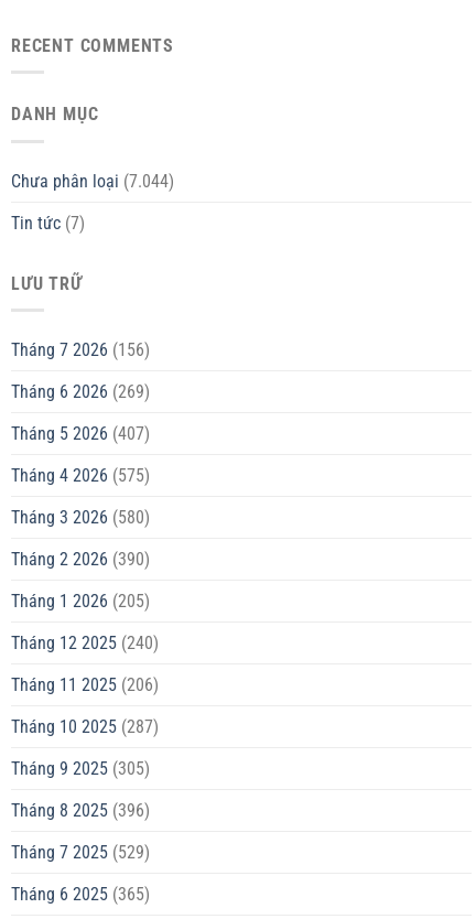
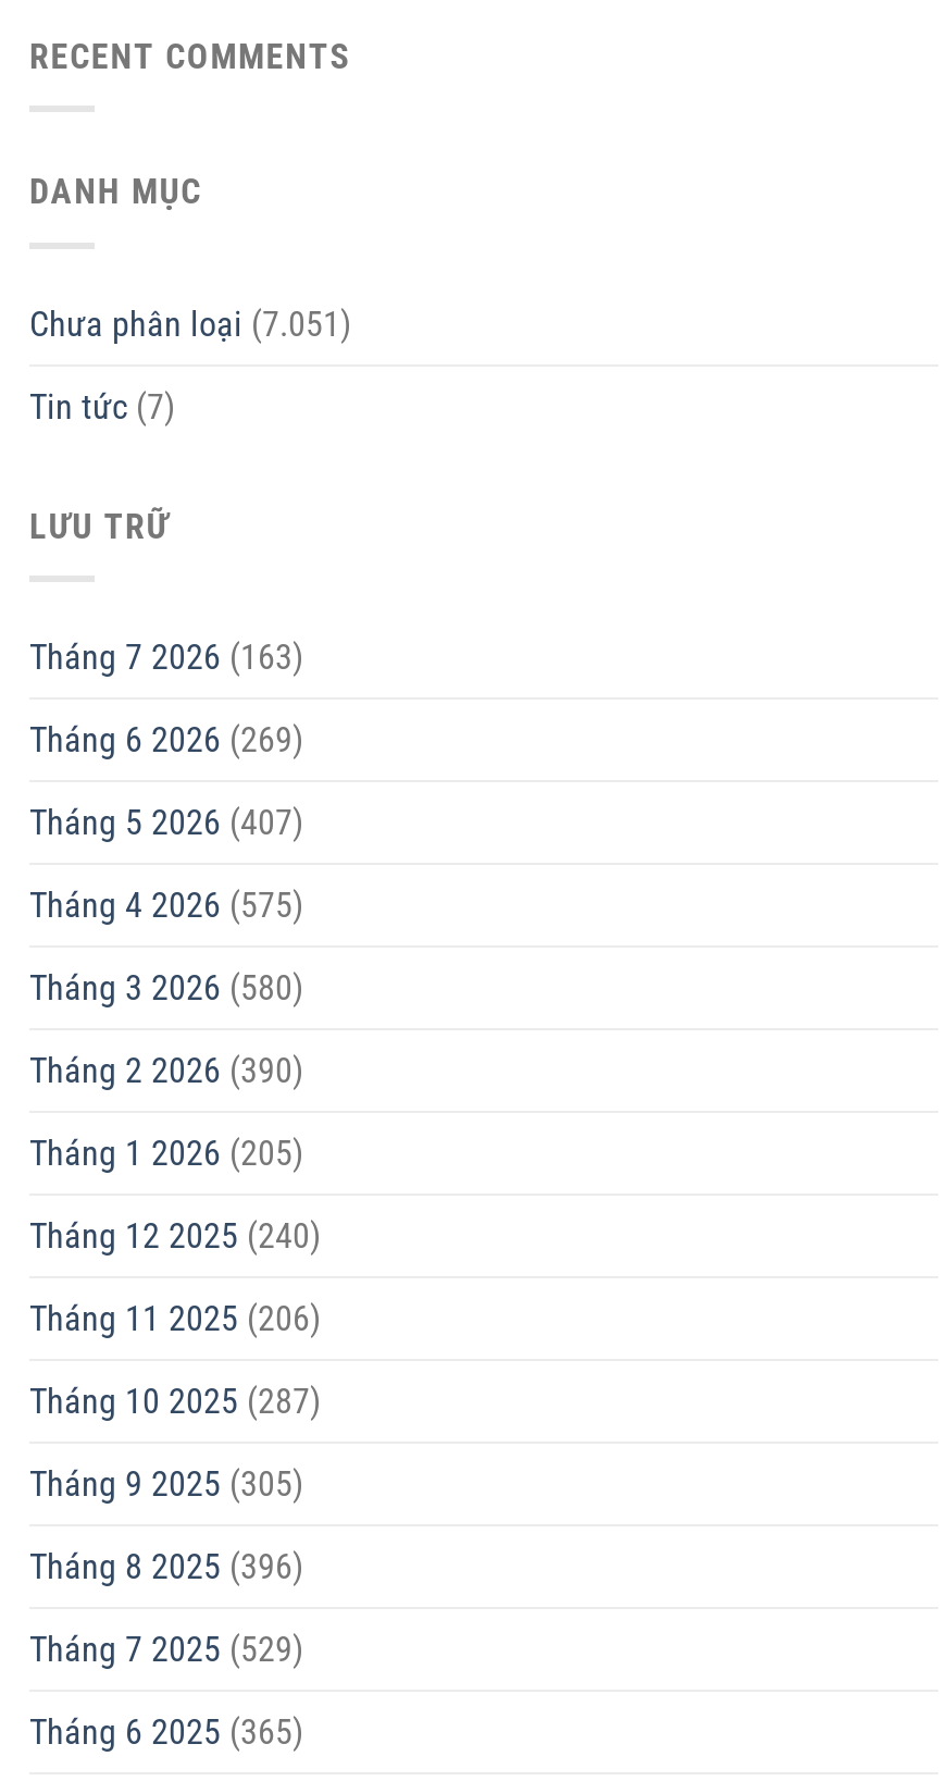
[11,171,174,192] Chưa phân loại (7.044) -> [29,303,351,344] Chưa phân loại (7.051)
[11,340,150,361] Tháng 7 2026 (156) -> [29,637,303,678] Tháng 7 2026 (163)

